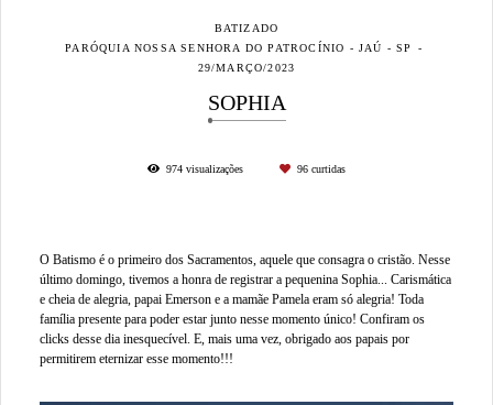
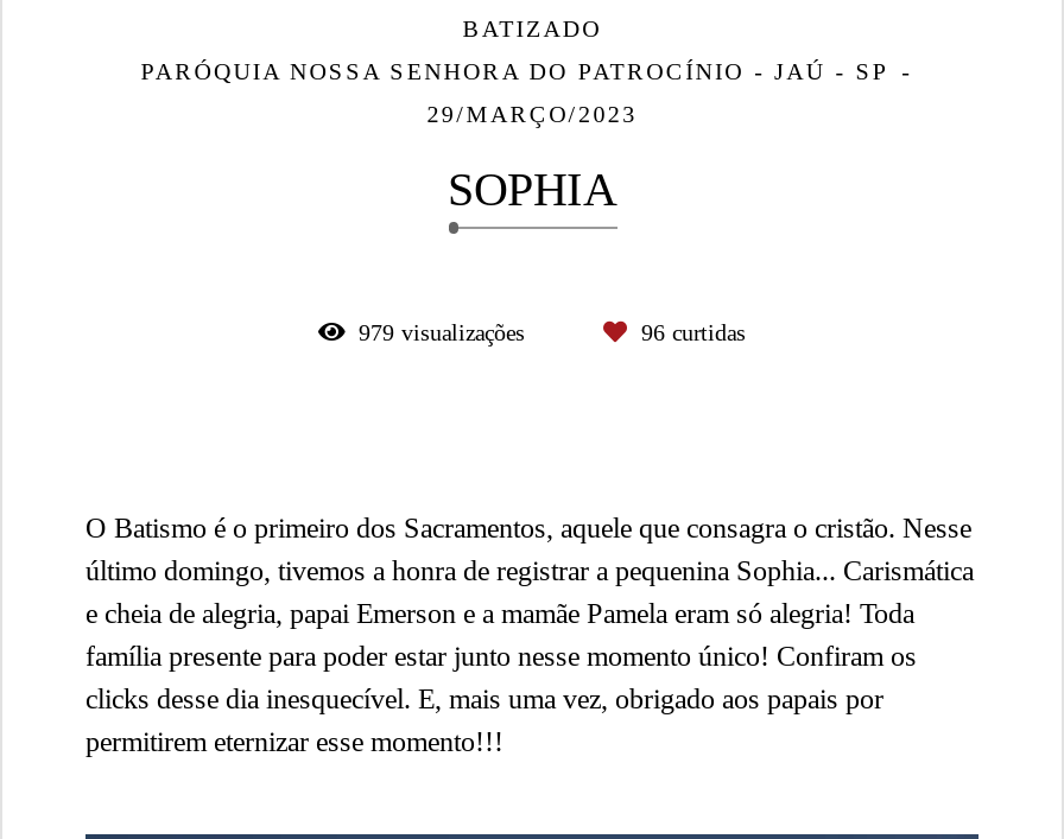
[166,163,246,175] 974 visualizações -> [359,319,532,345] 979 visualizações

